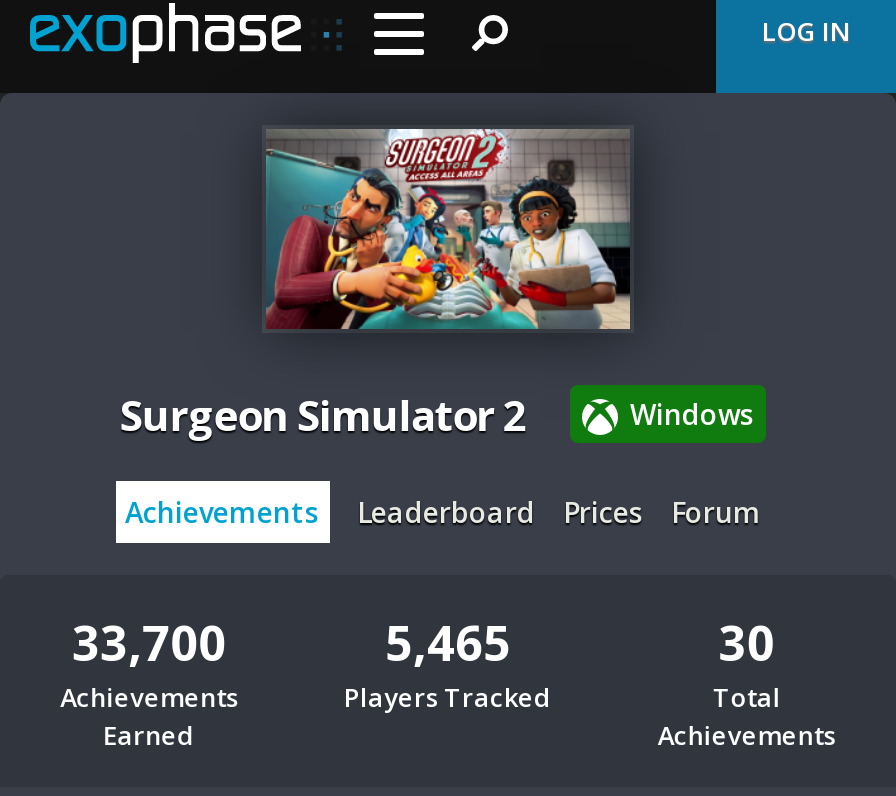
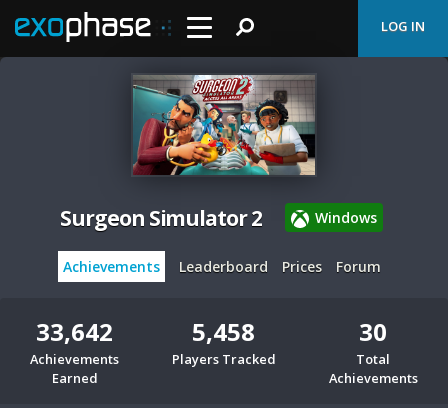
[72,609,226,675] 33,700 -> [36,315,113,348] 33,642
[385,609,511,675] 5,465 -> [192,315,255,348] 5,458

